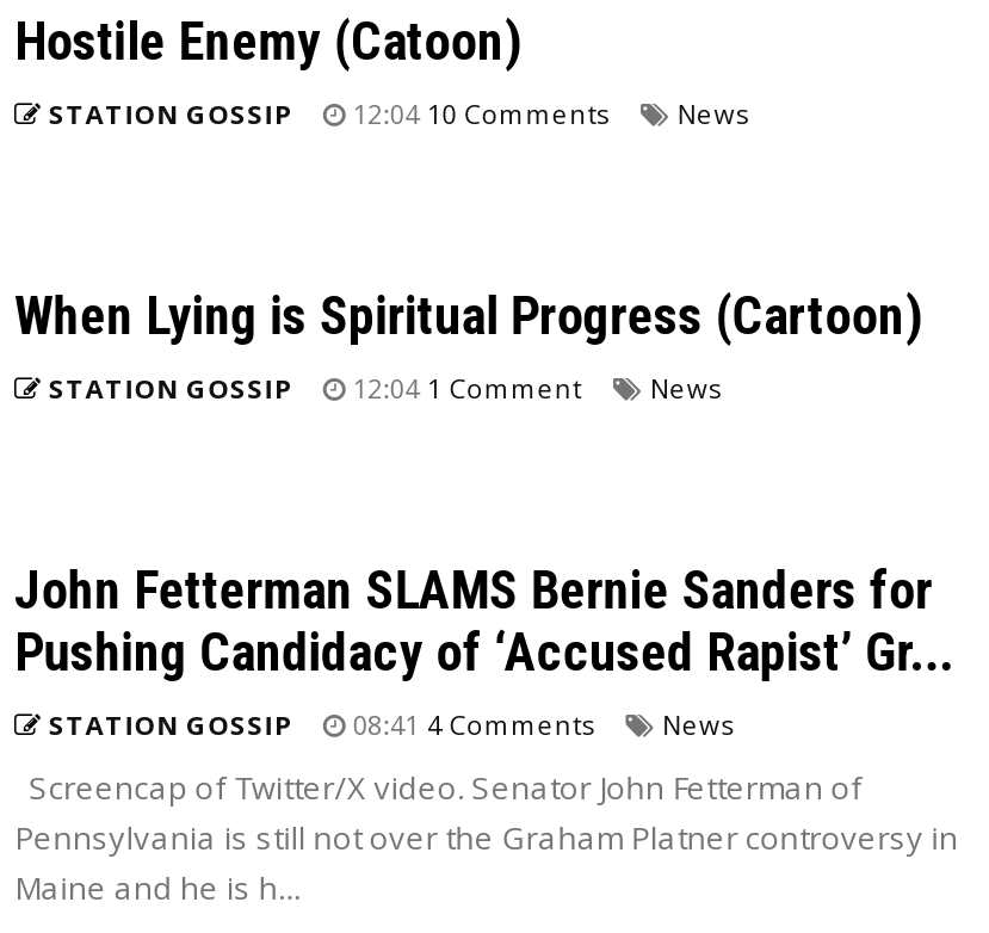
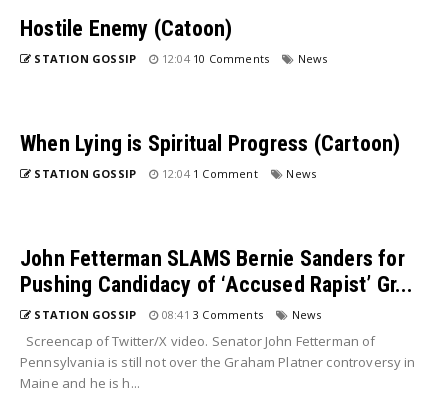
[49,706,734,742] STATION GOSSIP 08:41 4 Comments News -> [34,307,321,322] STATION GOSSIP 08:41 3 Comments News

